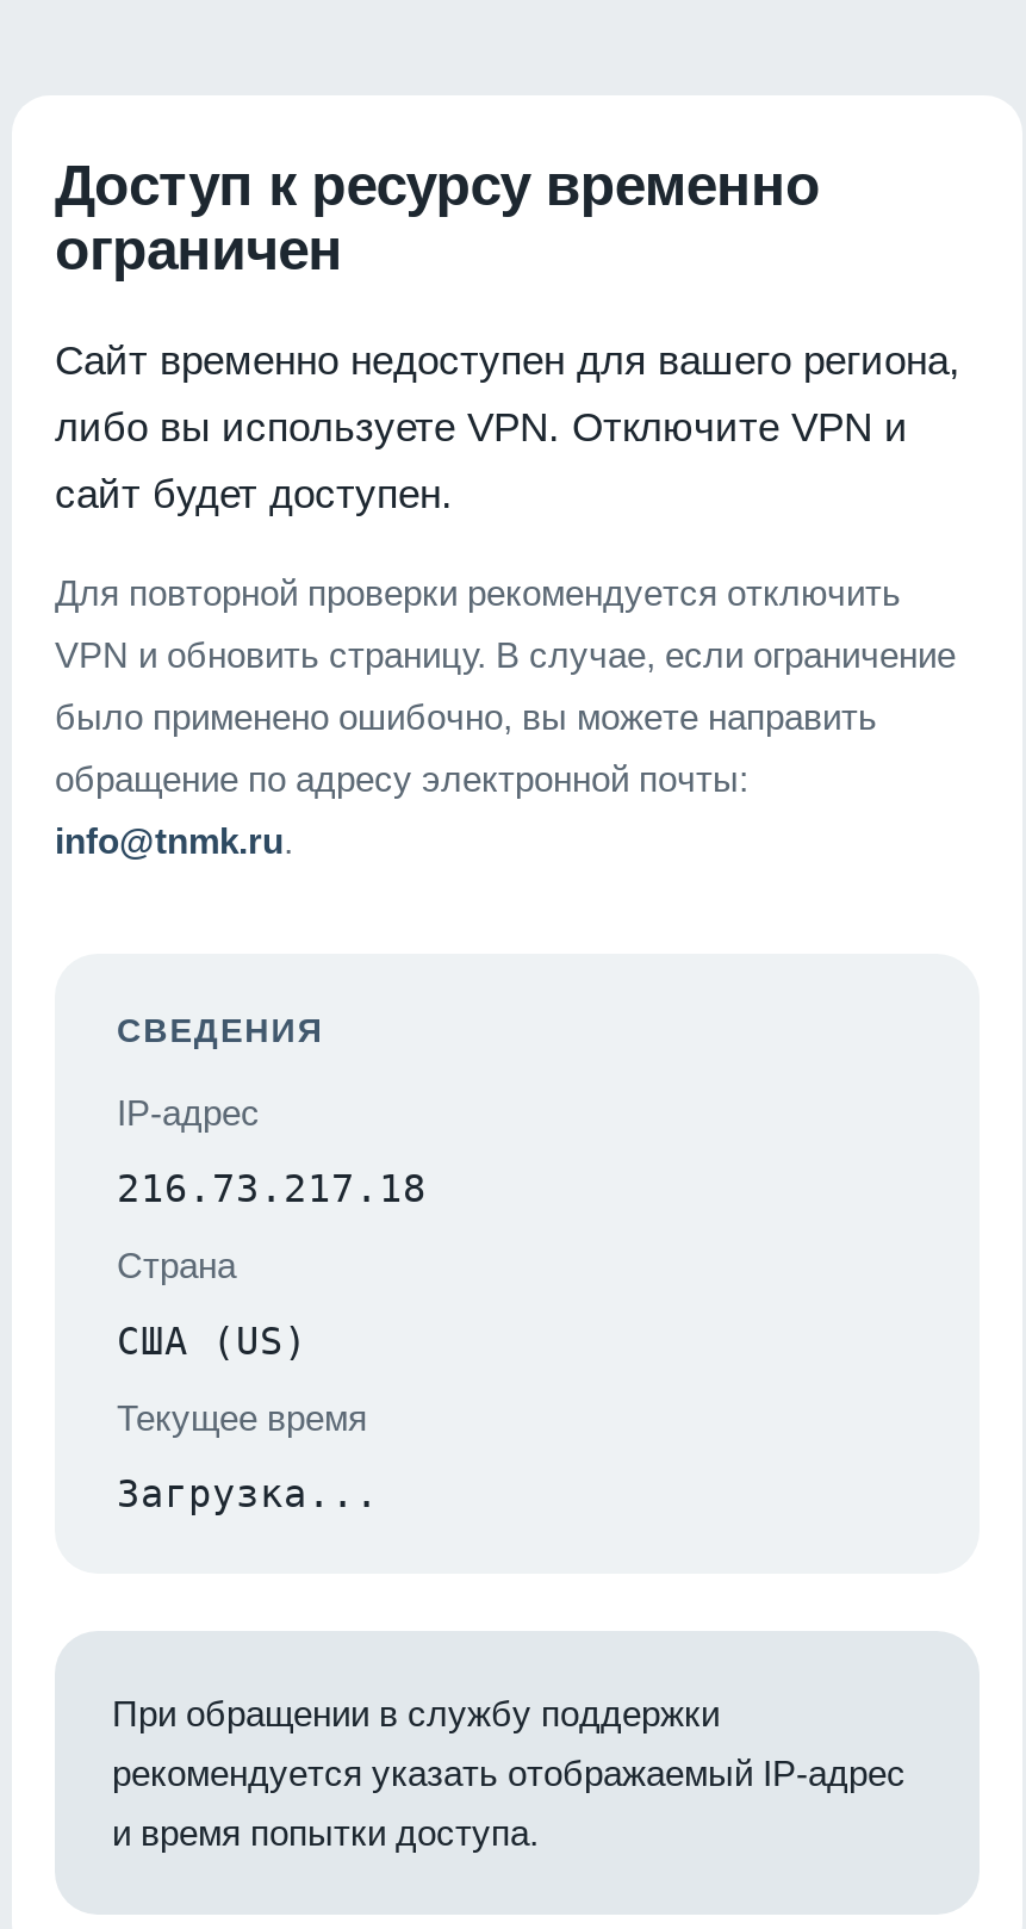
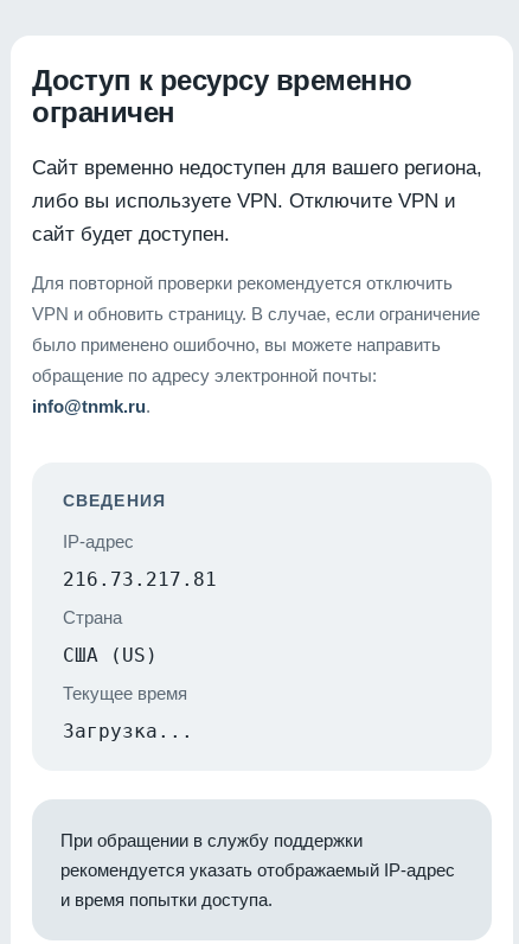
[117,1165,427,1210] 216.73.217.18 -> [63,567,217,590] 216.73.217.81

